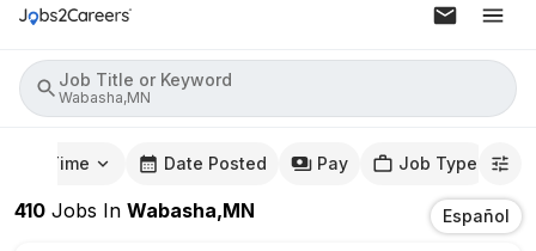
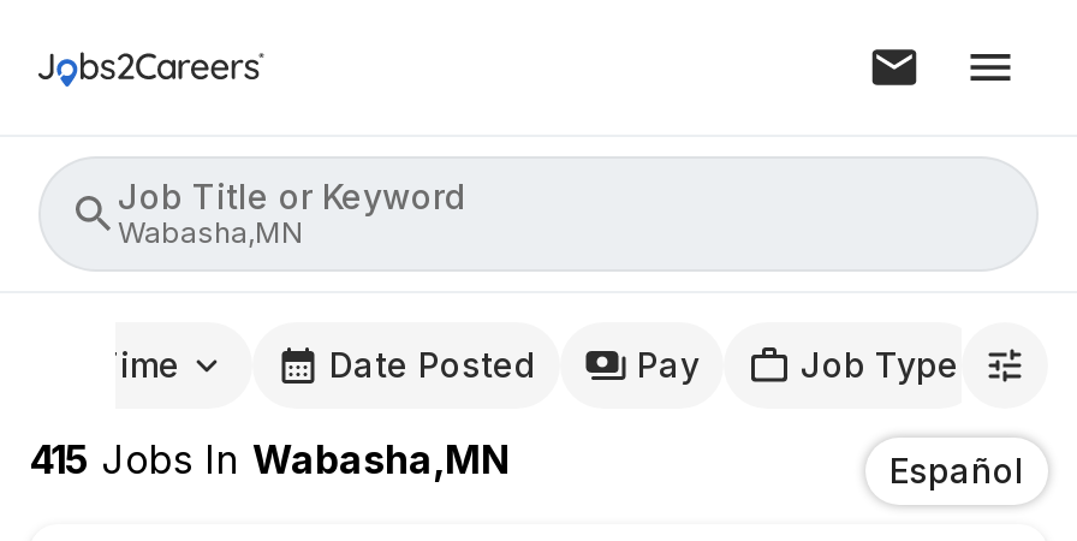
[14,198,255,222] 410 Jobs In Wabasha,MN -> [29,435,510,483] 415 Jobs In Wabasha,MN

